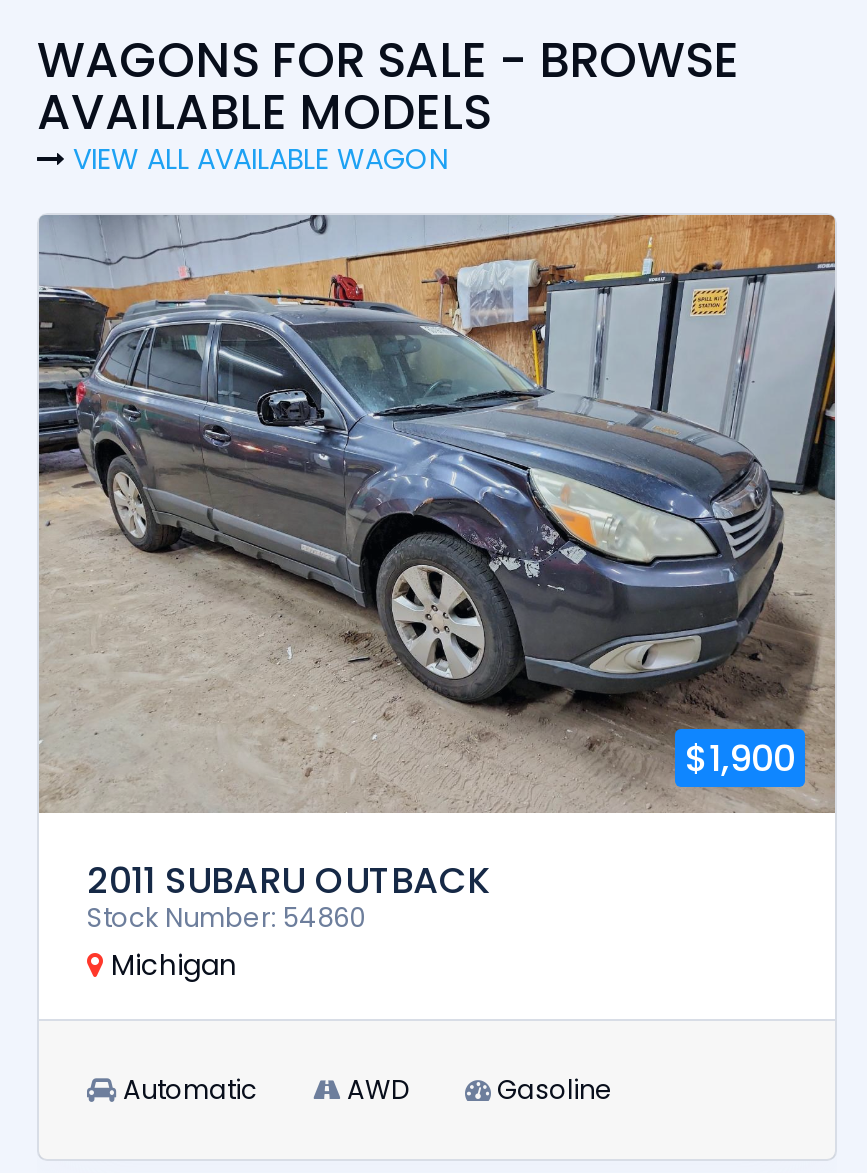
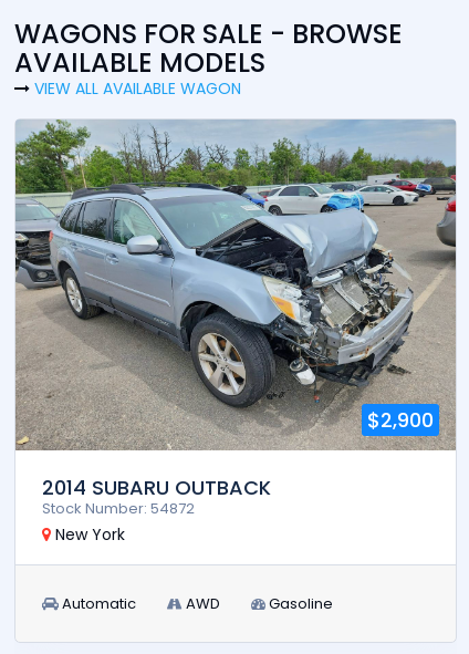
[39,213,837,809] [image] | $1,900 -> [14,118,457,449] [image] | $2,900
[87,854,489,984] 2011 SUBARU OUTBACK | Stock Number: 54860 | Michigan -> [42,473,271,545] 2014 SUBARU OUTBACK | Stock Number: 54872 | New York

